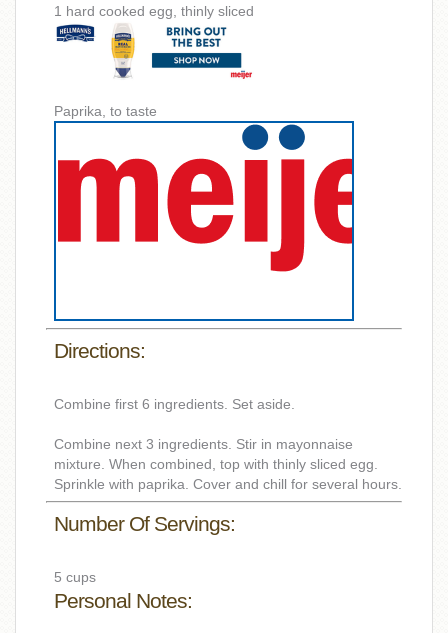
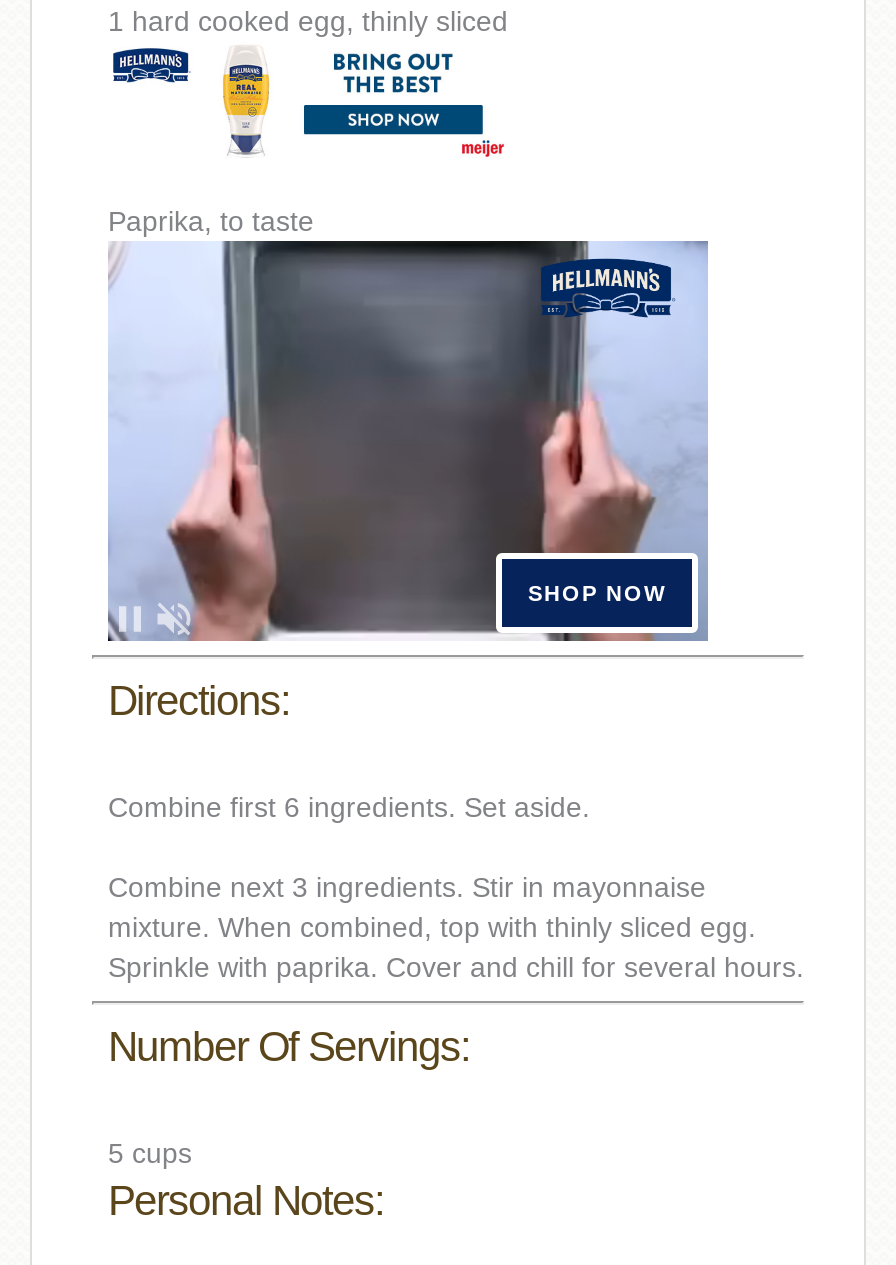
[53,120,355,322] [image] -> [106,238,708,642] [image]

